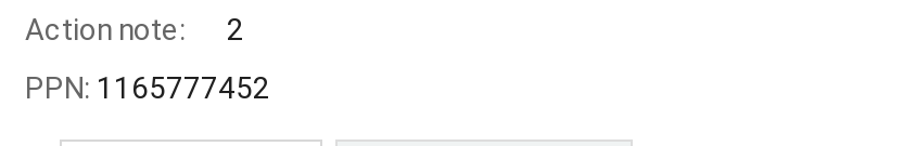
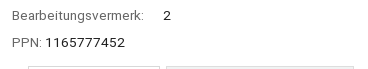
[25,11,192,46] Action note: -> [12,7,147,23] Bearbeitungsvermerk:

